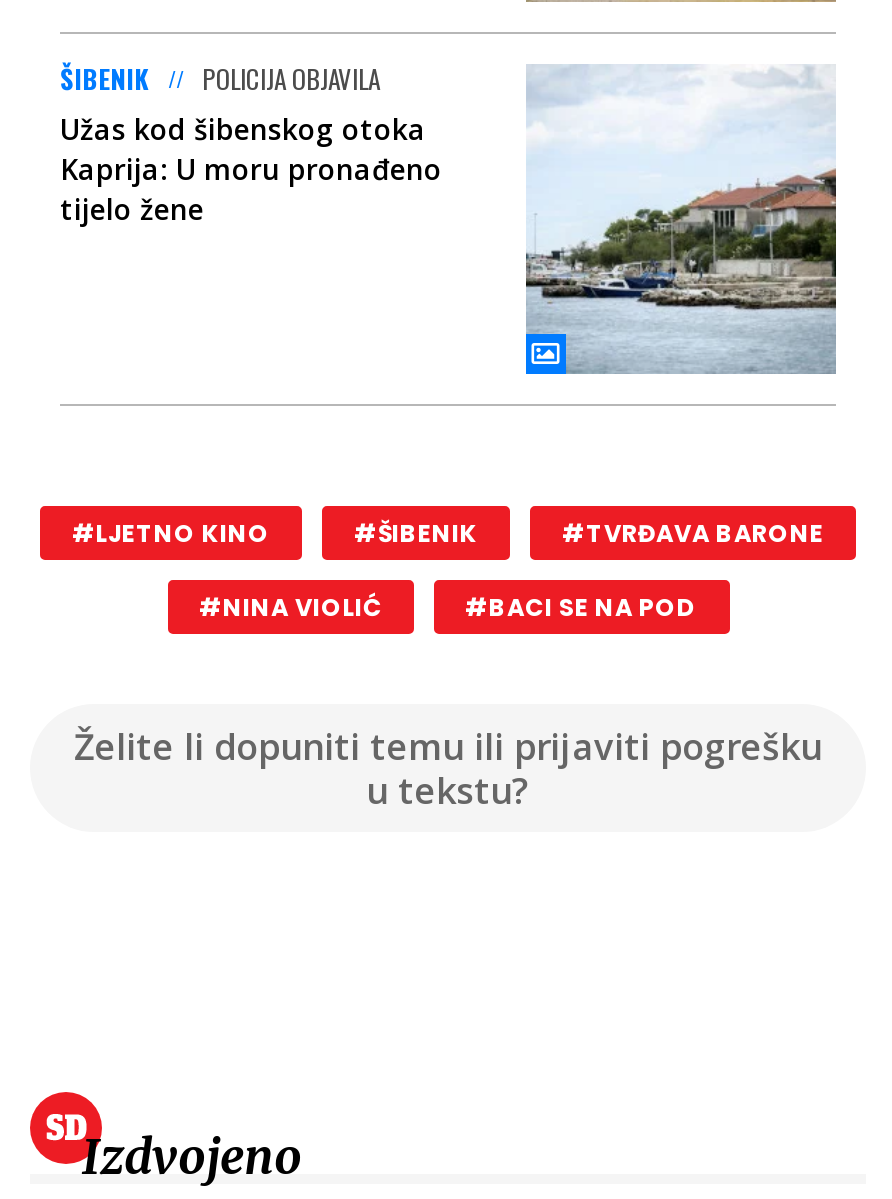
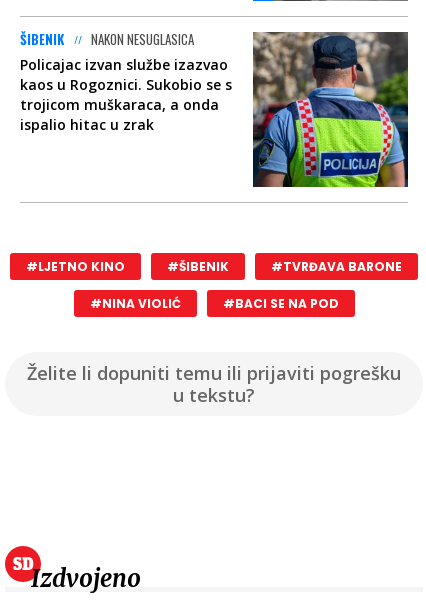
[60,58,442,228] POLICIJA OBJAVILA | Užas kod šibenskog otoka | Kaprija: U moru pronađeno | tijelo žene -> [20,29,232,134] NAKON NESUGLASICA | Policajac izvan službe izazvao | kaos u Rogoznici. Sukobio se s | trojicom muškaraca, a onda | ispalio hitac u zrak
[524,64,838,376] [image] -> [252,31,409,188] [image]

